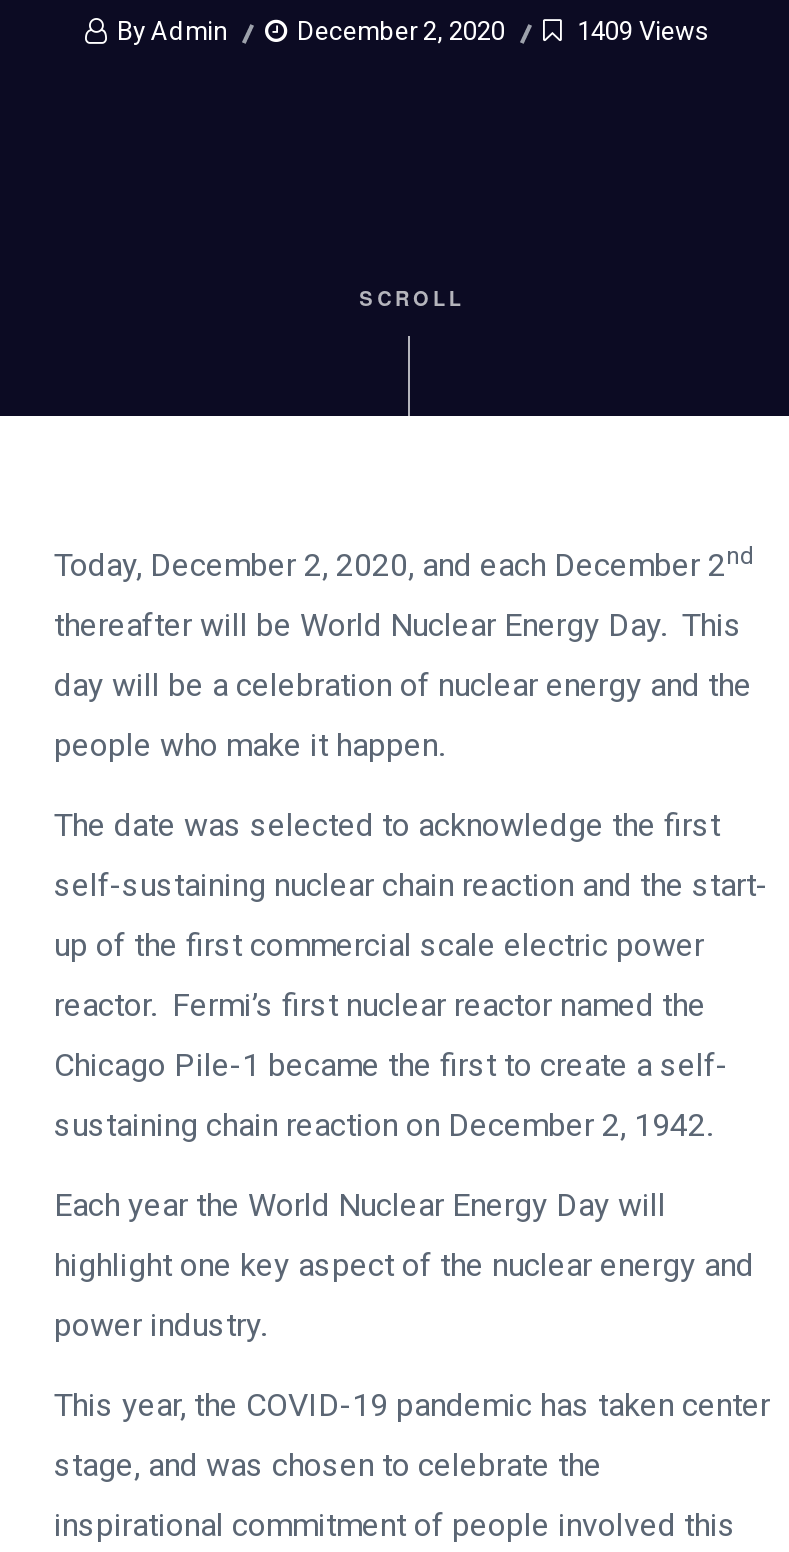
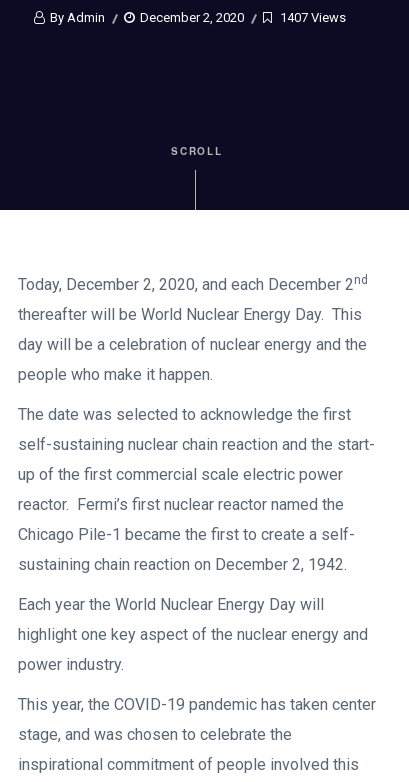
[571,16,709,46] 1409 Views -> [276,10,345,25] 1407 Views

